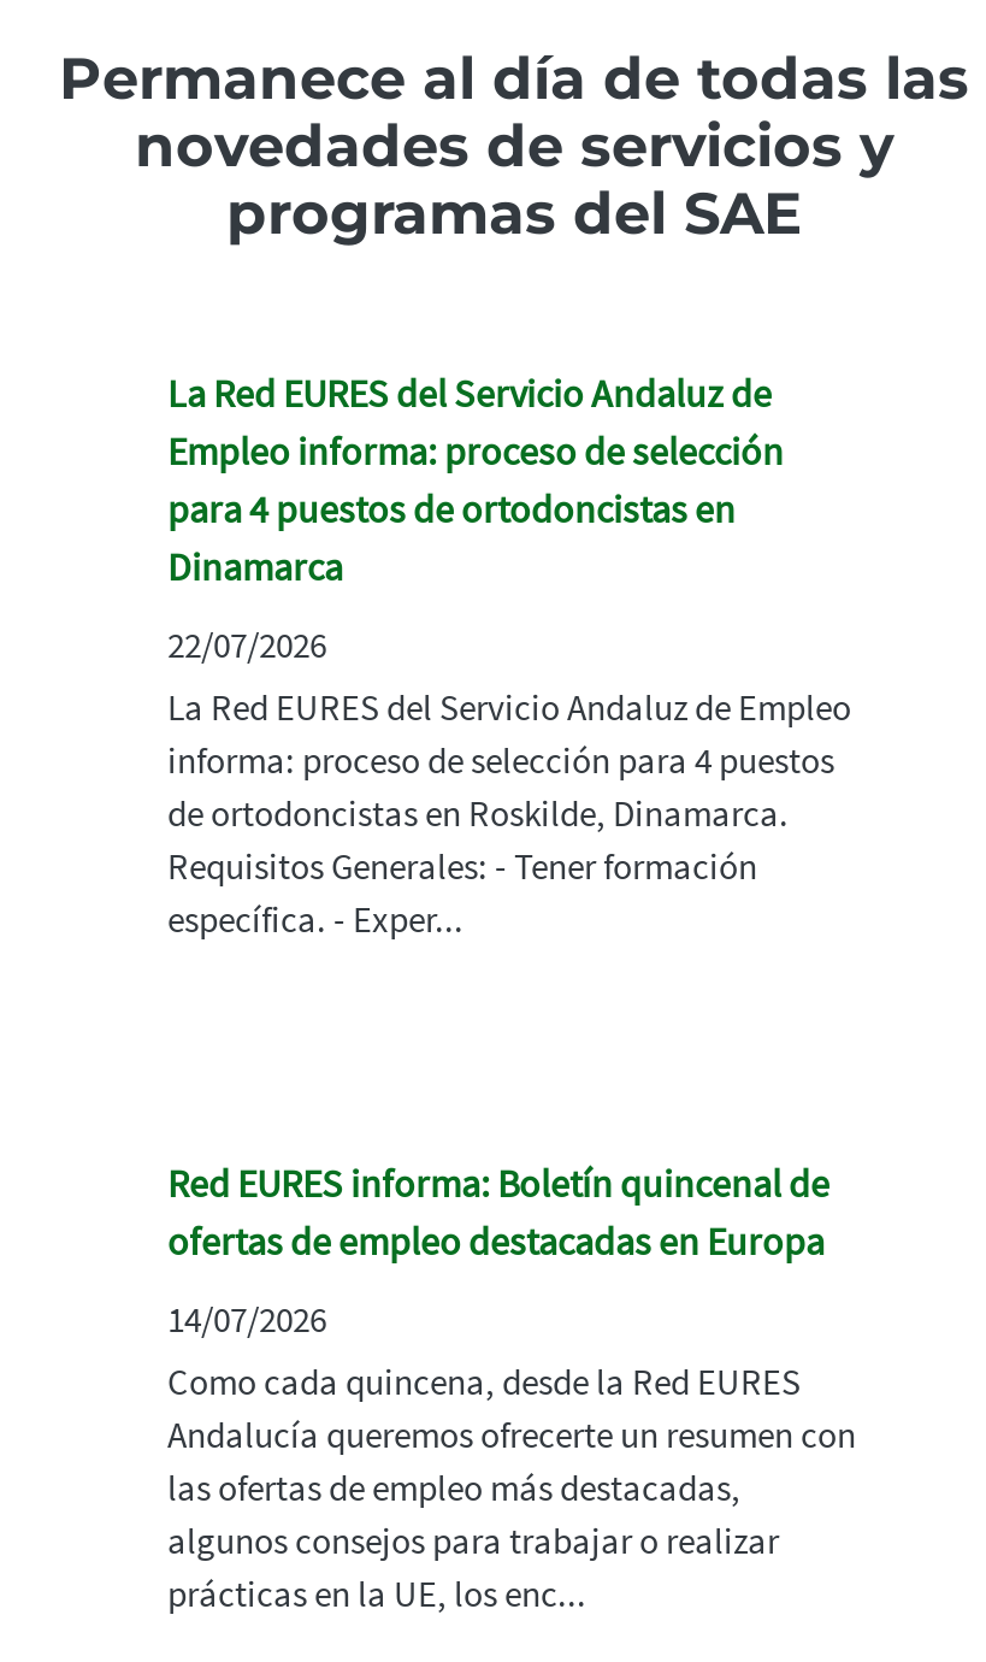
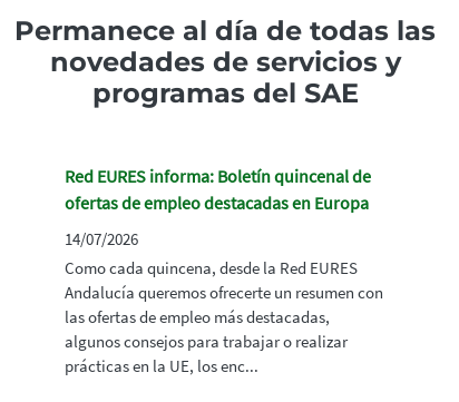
[167,368,851,941] La Red EURES del Servicio Andaluz de | Empleo informa: proceso de selección | para 4 puestos de ortodoncistas en | Dinamarca | 22/07/2026 | La Red EURES del Servicio Andaluz de Empleo | informa: proceso de selección para 4 puestos | de ortodoncistas en Roskilde, Dinamarca. | Requisitos Generales: - Tener formación | específica. - Exper... -> none

